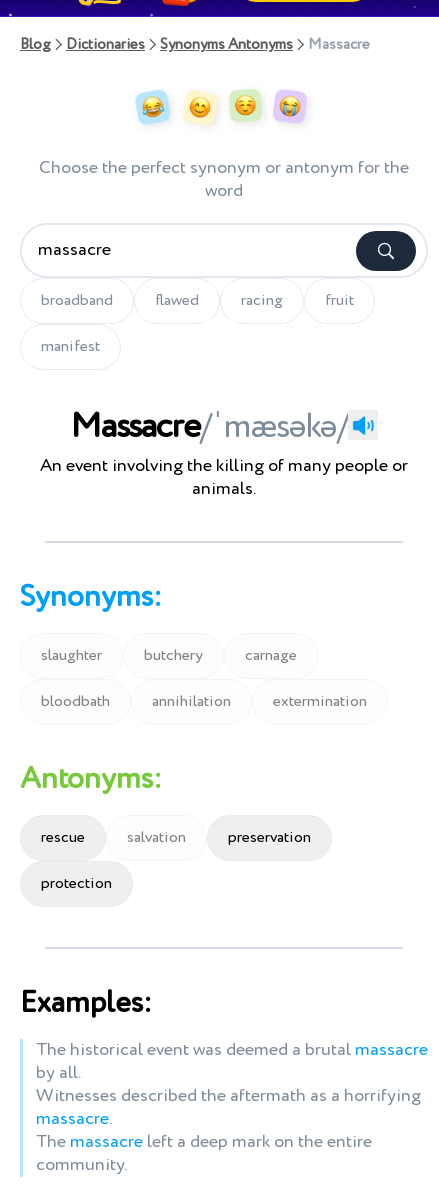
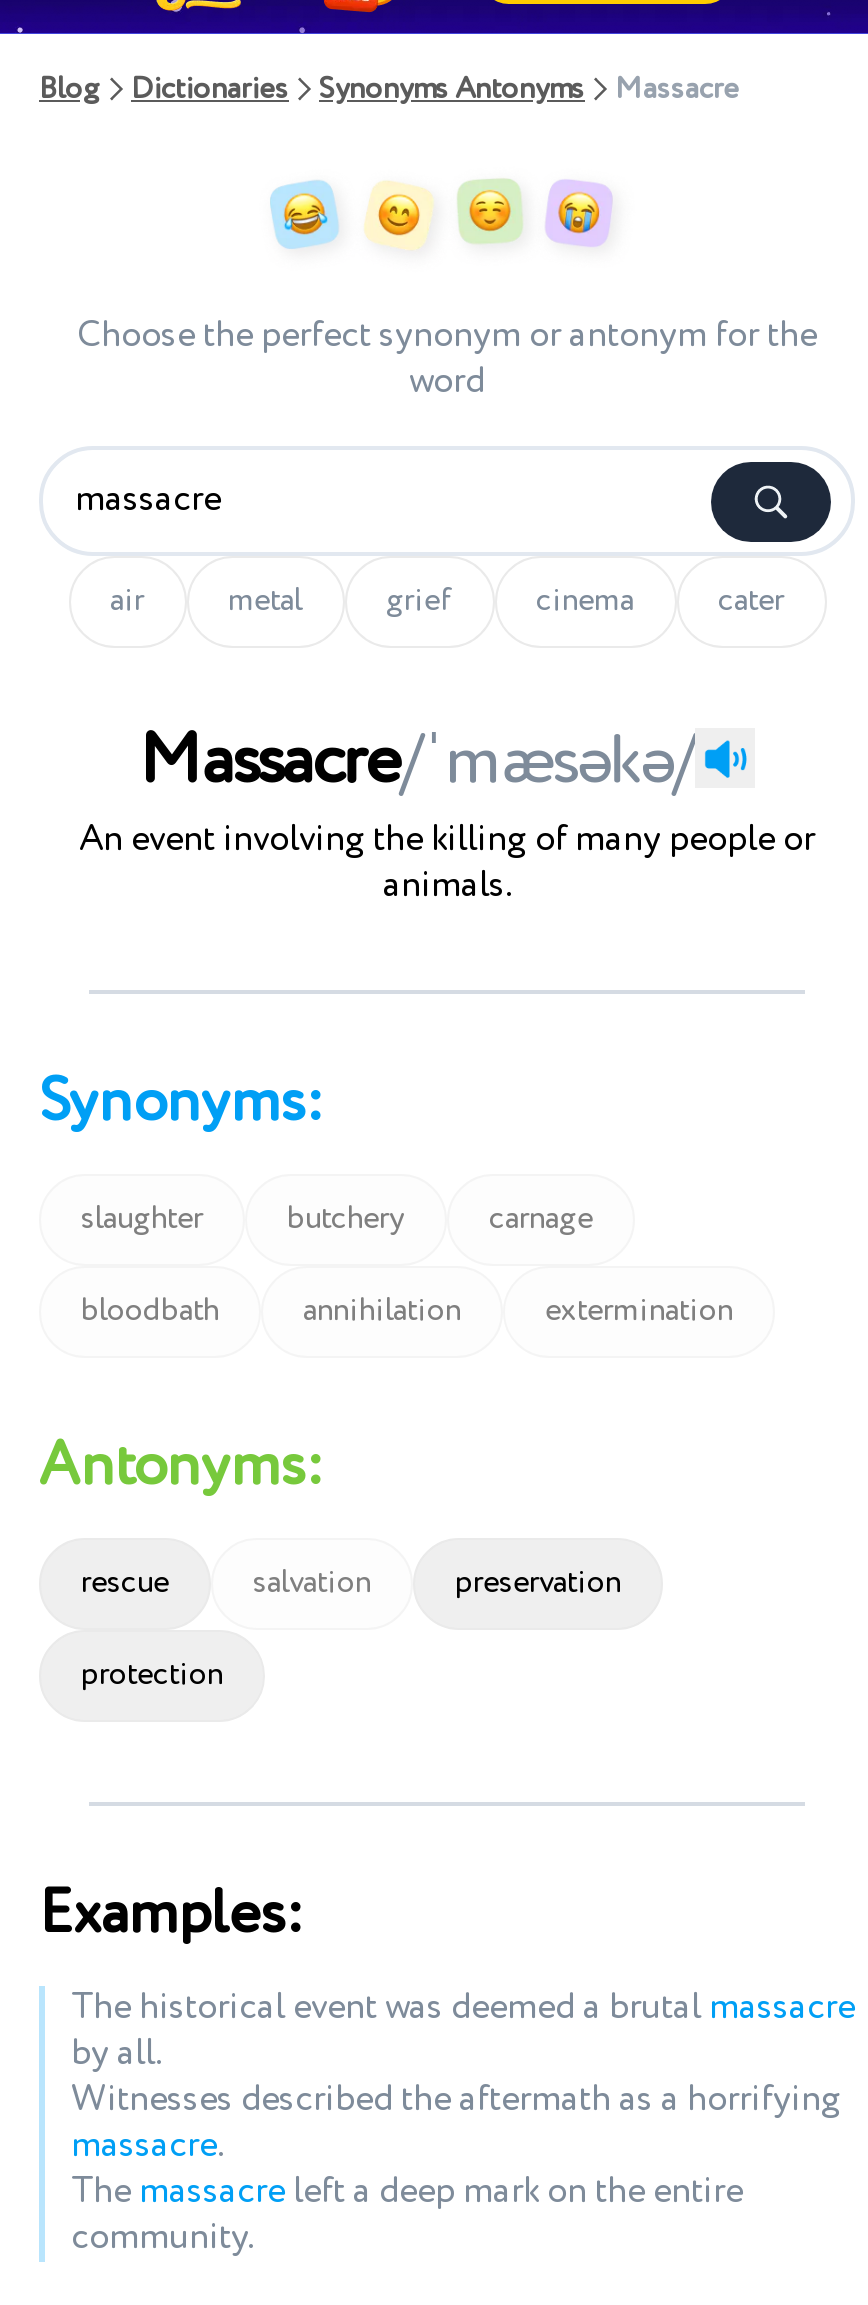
[41,293,354,355] broadband | flawed | racing | fruit | manifest -> [110,586,784,618] air | metal | grief | cinema | cater

